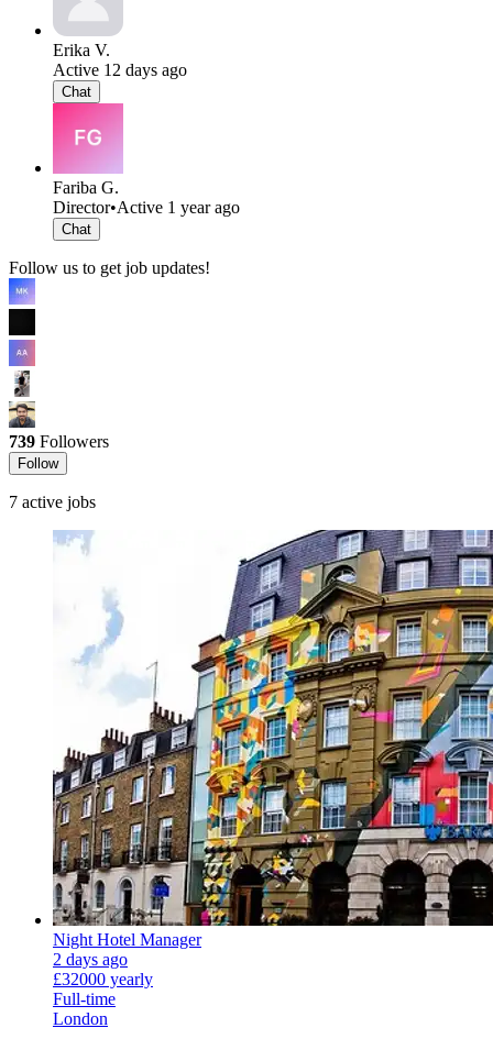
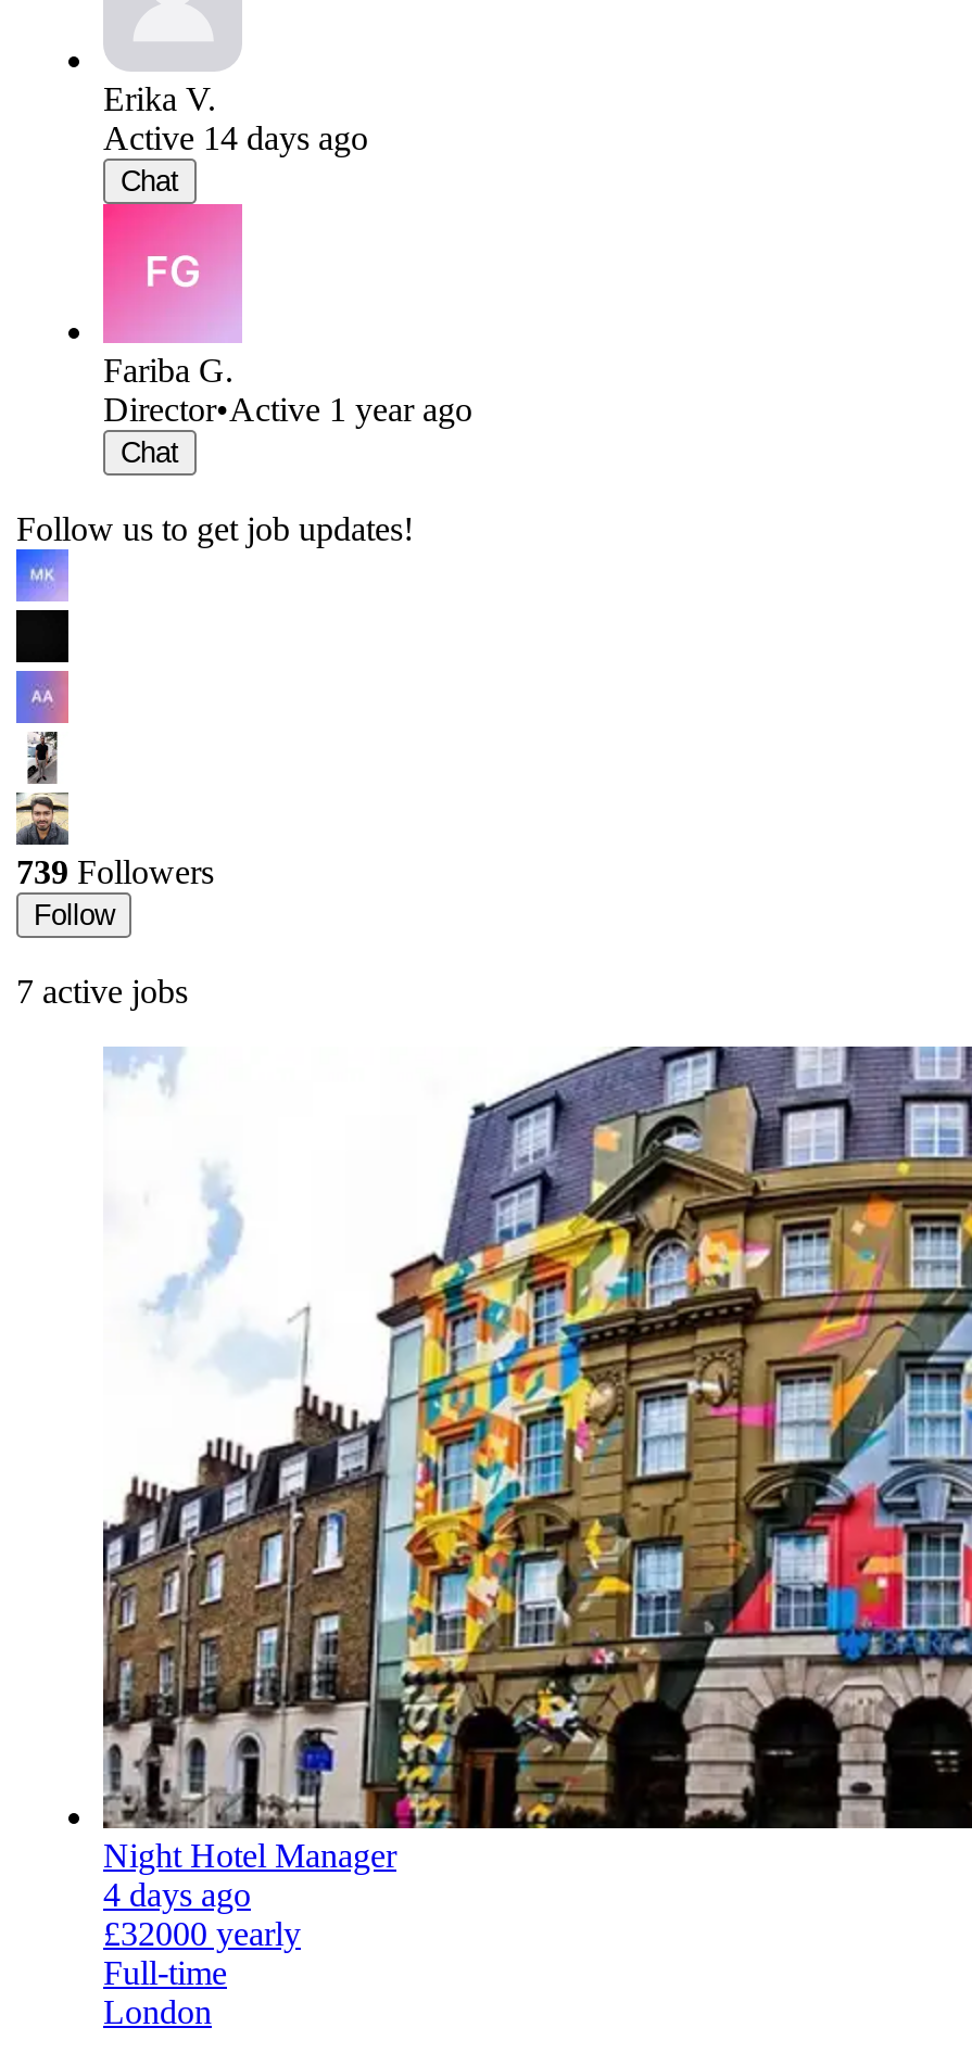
[53,60,187,79] Active 12 days ago -> [103,119,368,156] Active 14 days ago
[53,950,128,969] 2 days ago -> [103,1876,251,1913] 4 days ago

